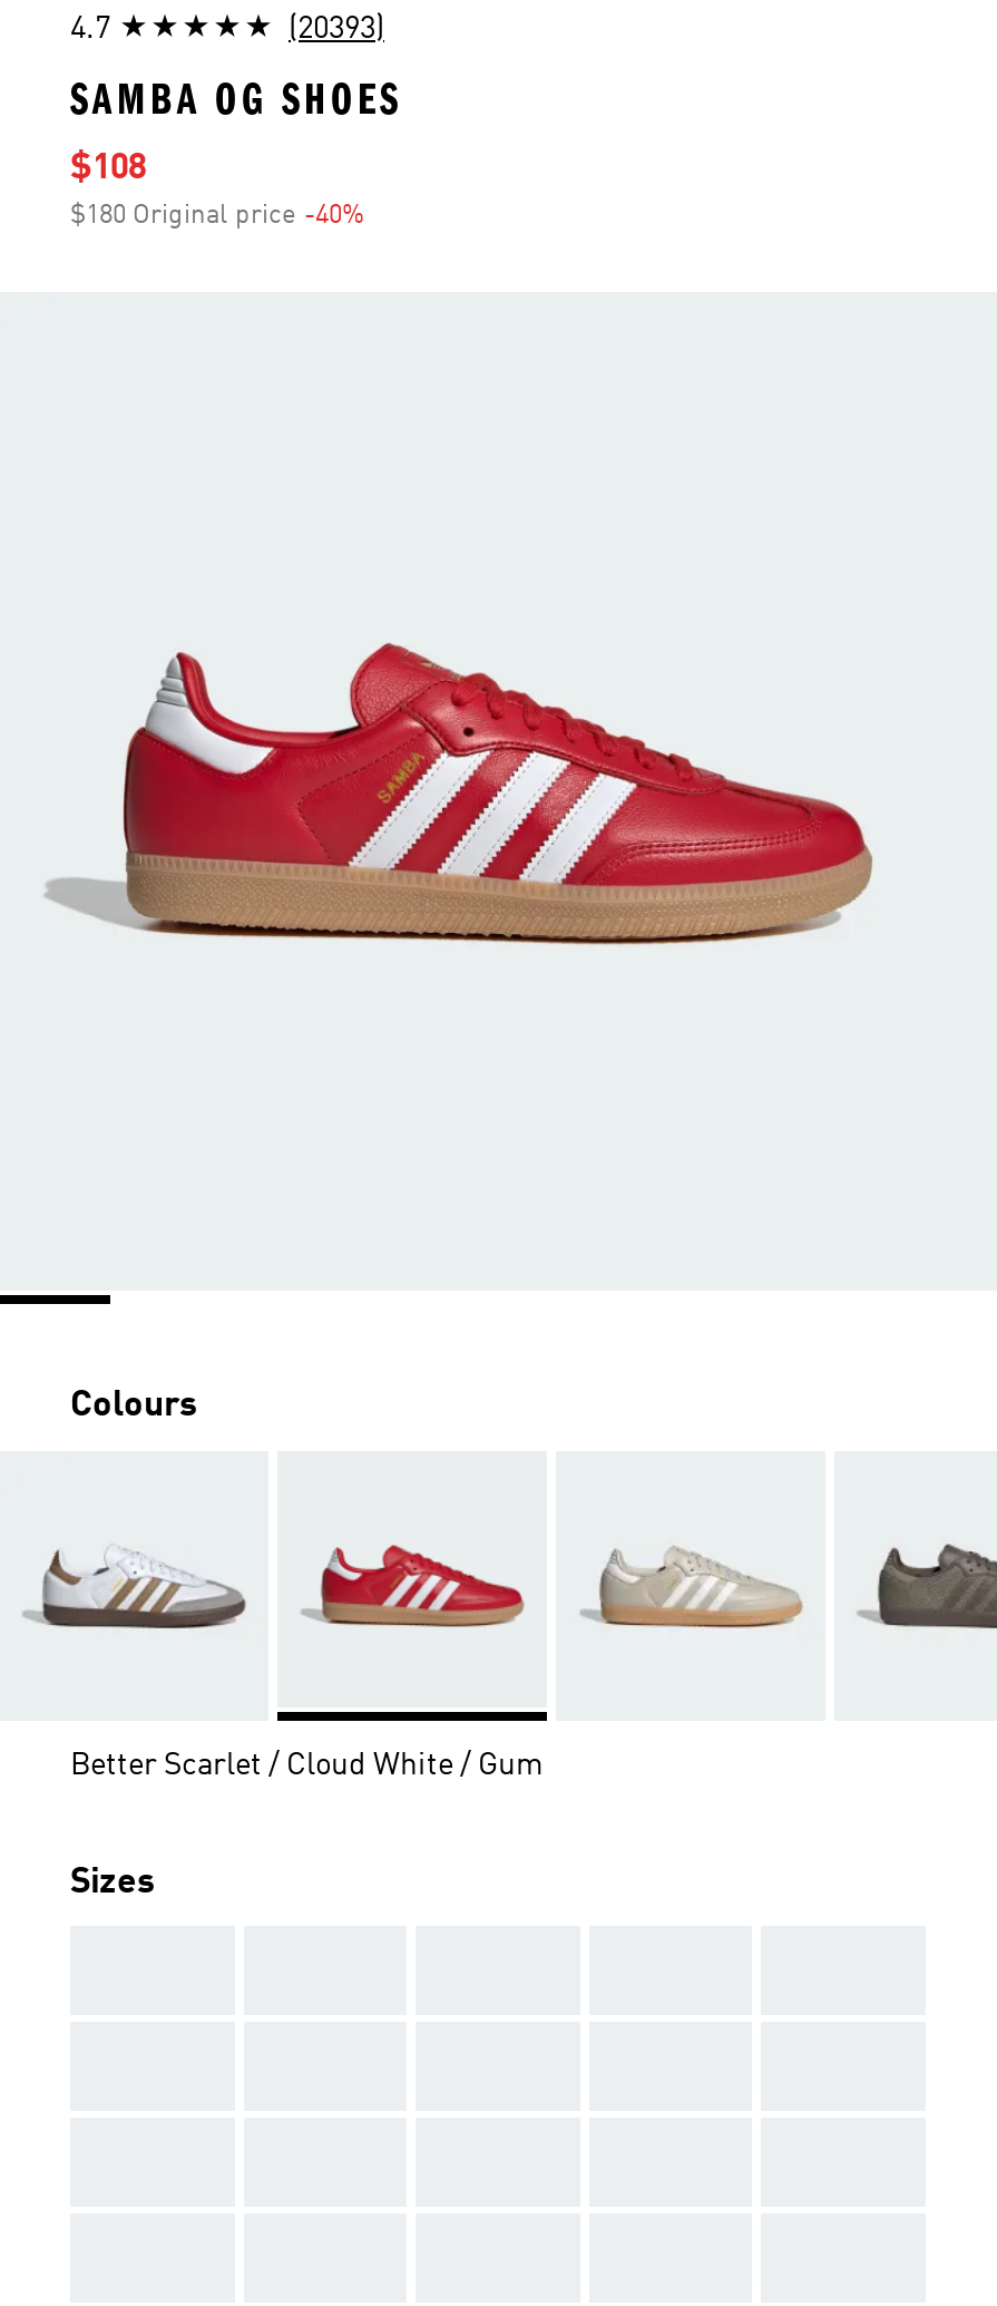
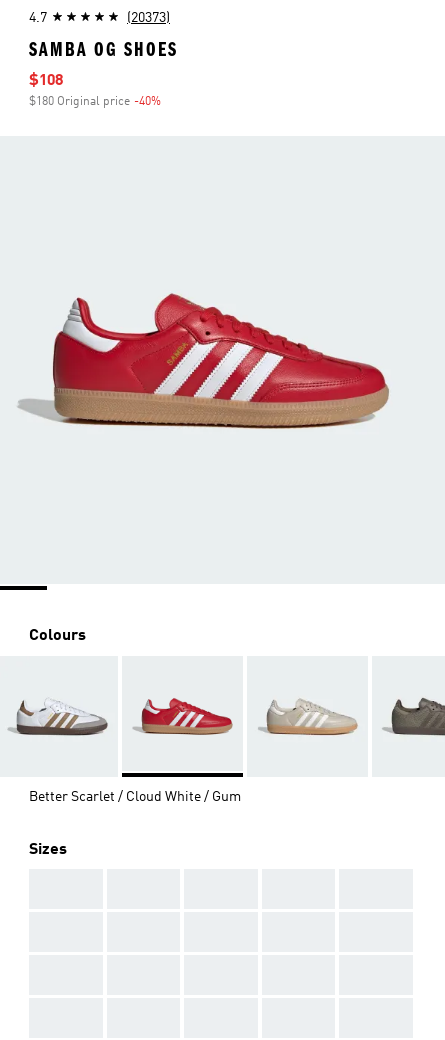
[289,13,384,45] (20393) -> [127,11,170,25] (20373)

